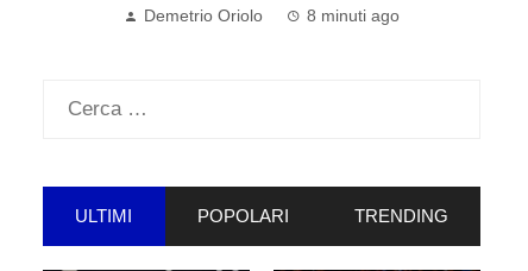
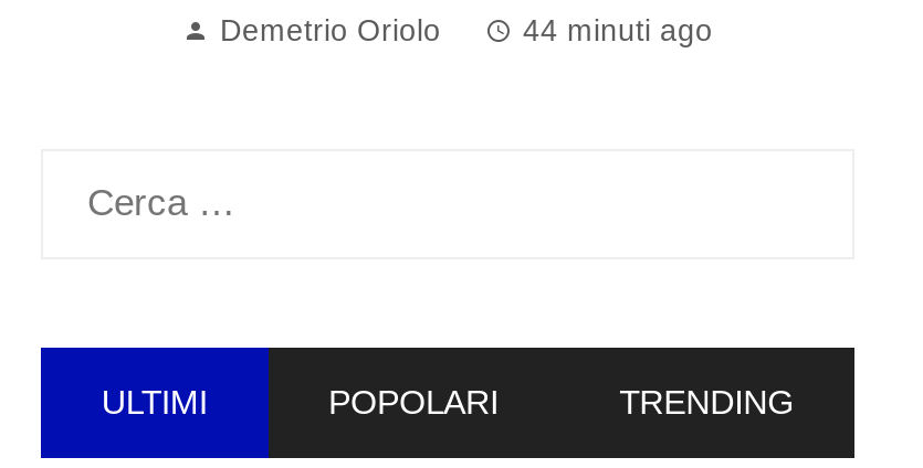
[307,8,400,26] 8 minuti ago -> [523,13,713,46] 44 minuti ago

